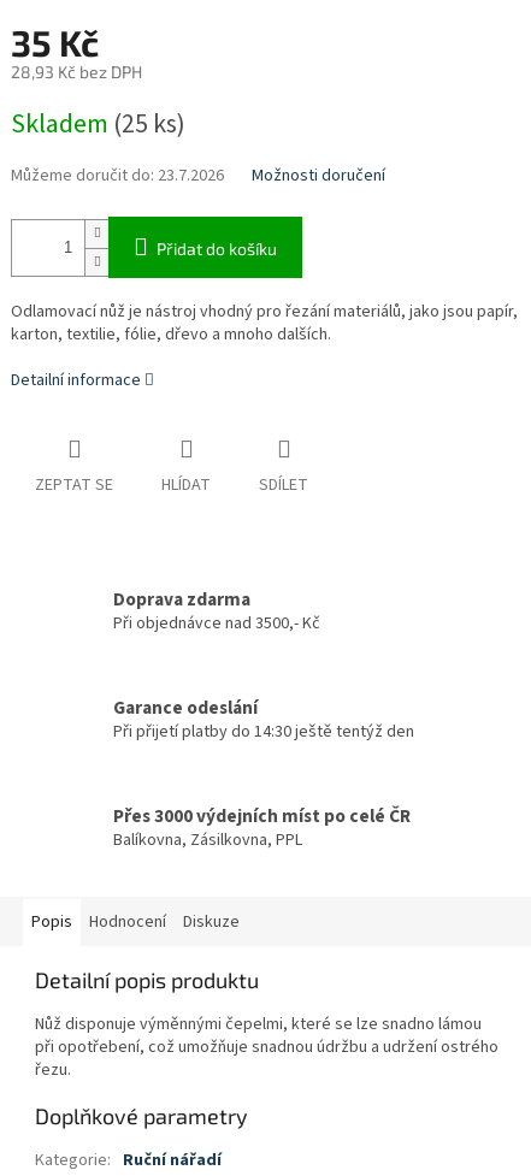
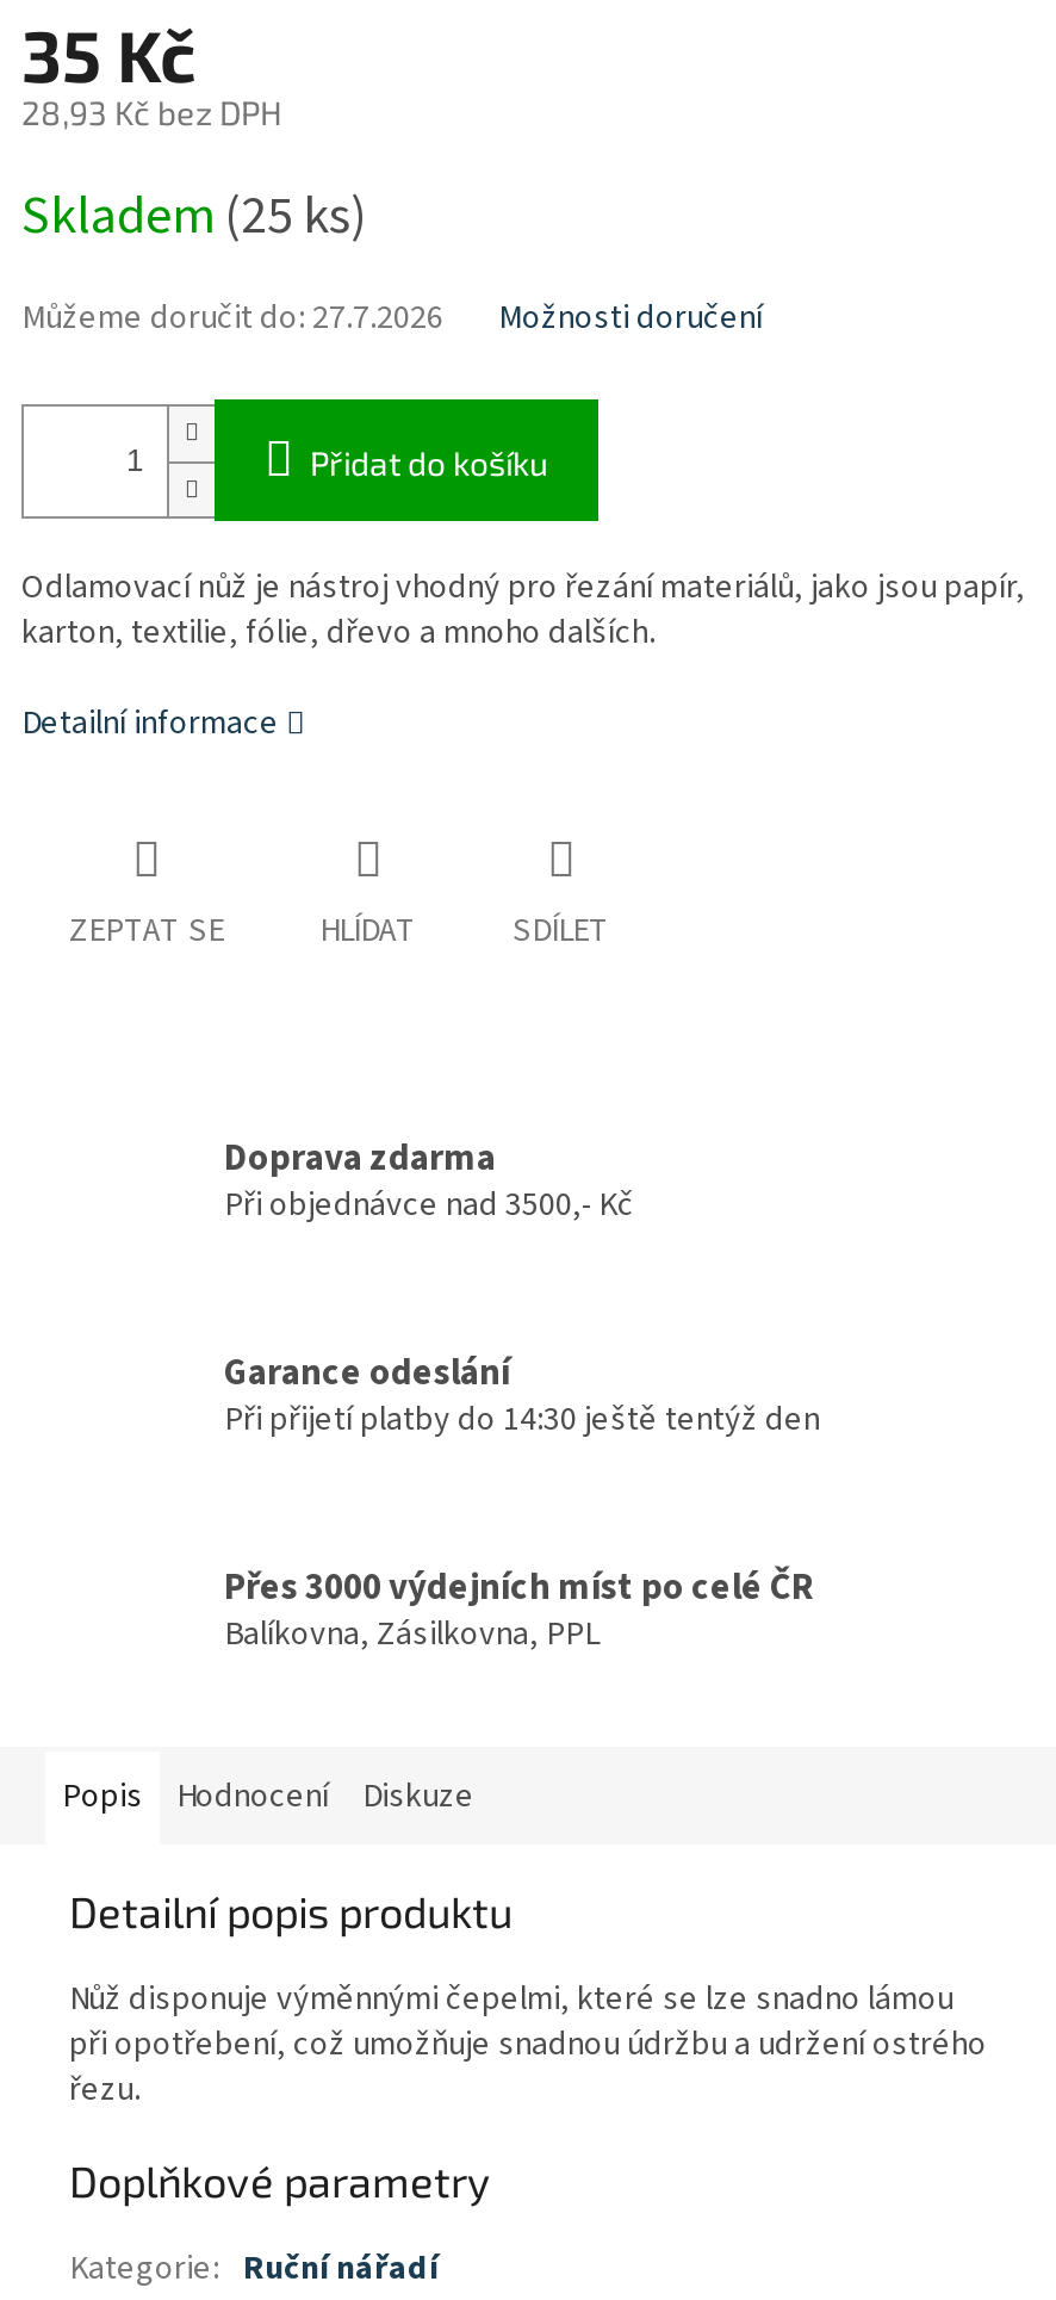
[11,164,224,188] Můžeme doručit do: 23.7.2026 -> [21,295,443,343] Můžeme doručit do: 27.7.2026

